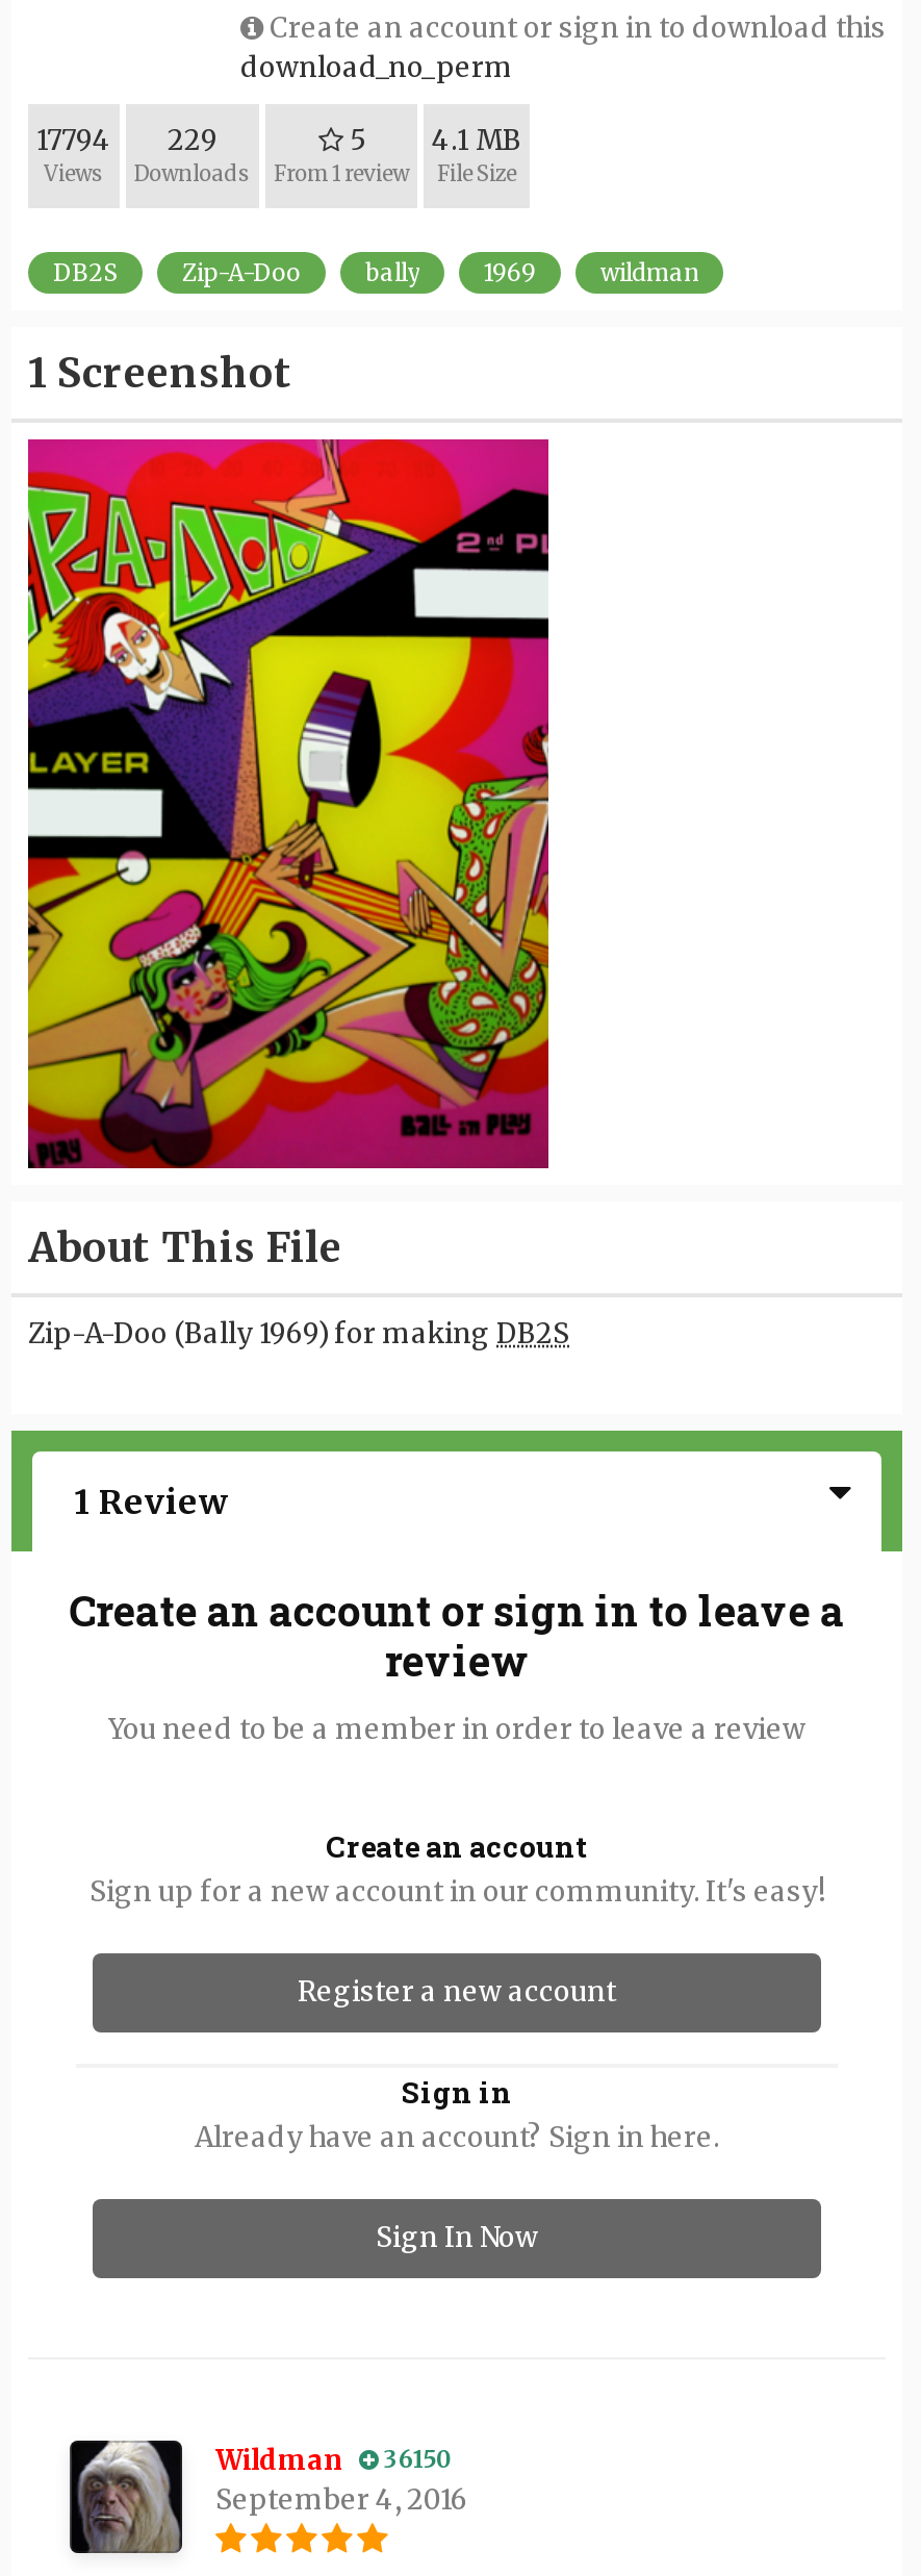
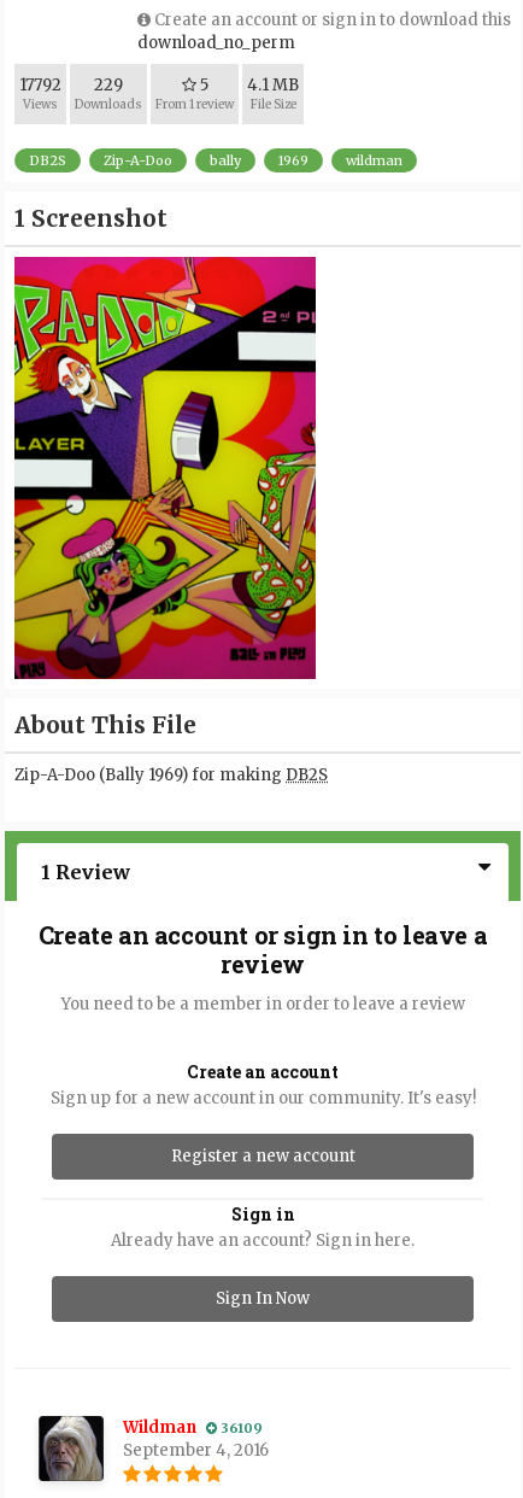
[36,124,218,159] 17794 229 -> [19,75,123,95] 17792 229
[215,2442,453,2478] Wildman 36150 -> [123,1418,263,1438] Wildman 36109

